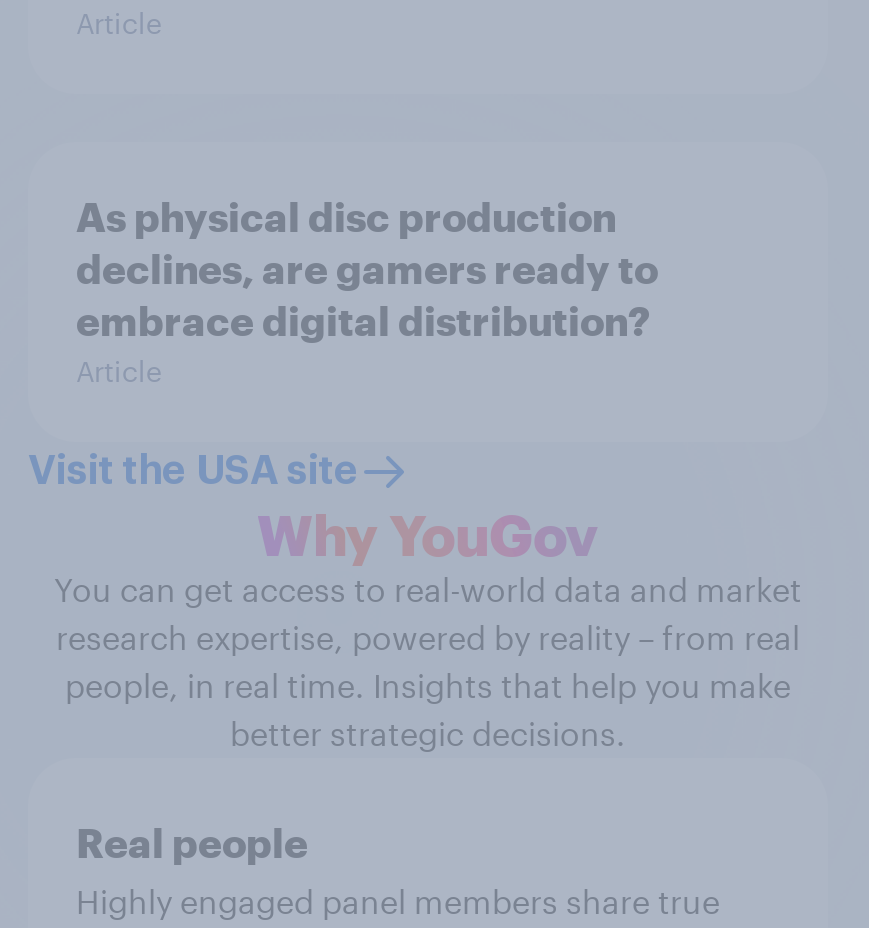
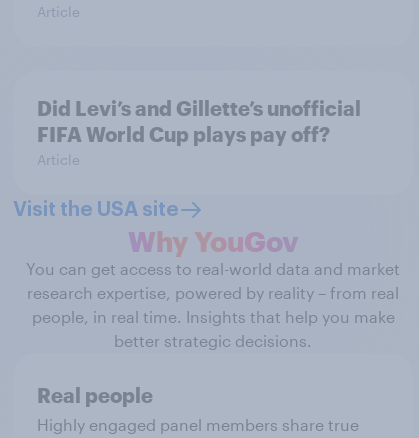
[76,192,658,344] As physical disc production | declines, are gamers ready to | embrace digital distribution? -> [37,96,361,146] Did Levi’s and Gillette’s unofficial | FIFA World Cup plays pay off?

